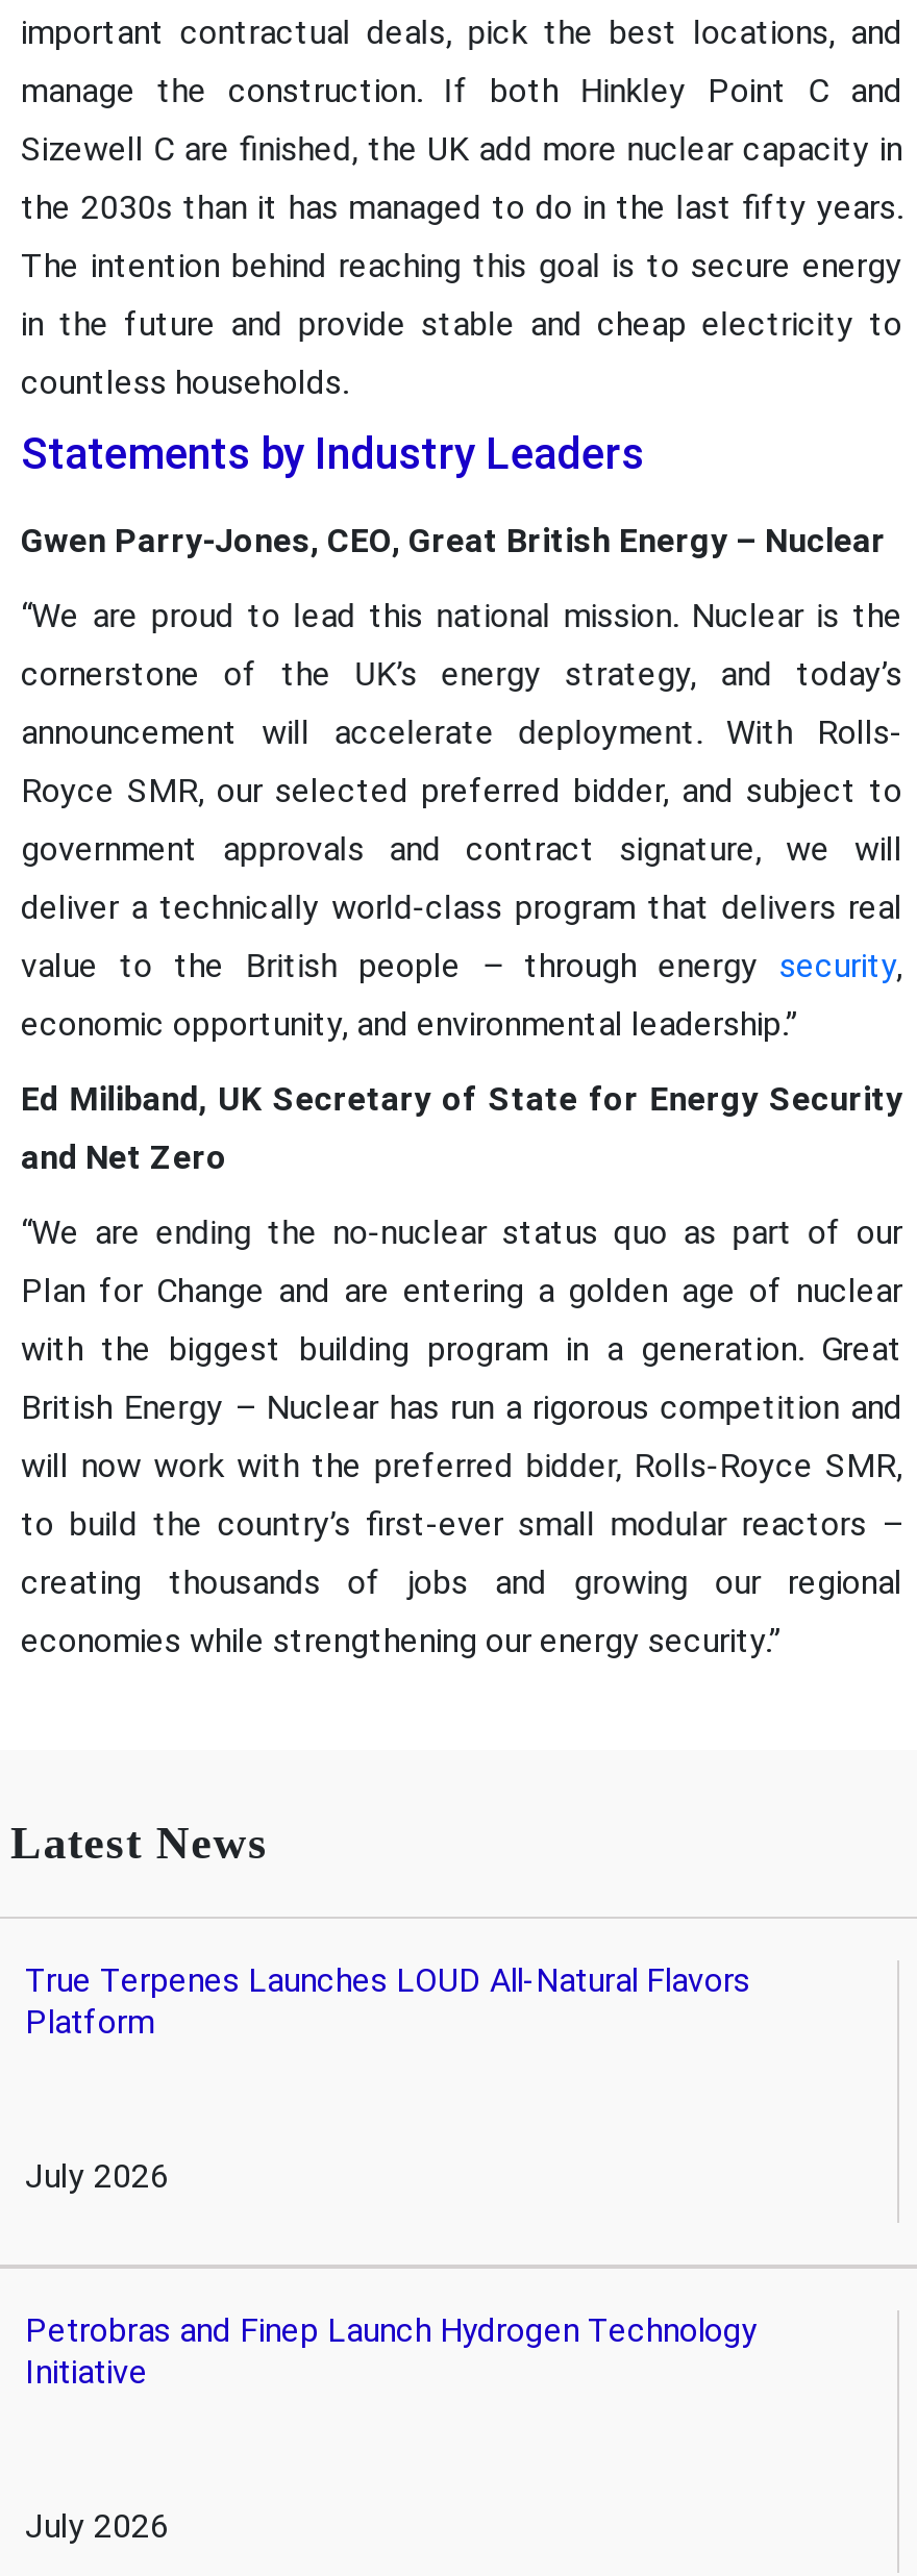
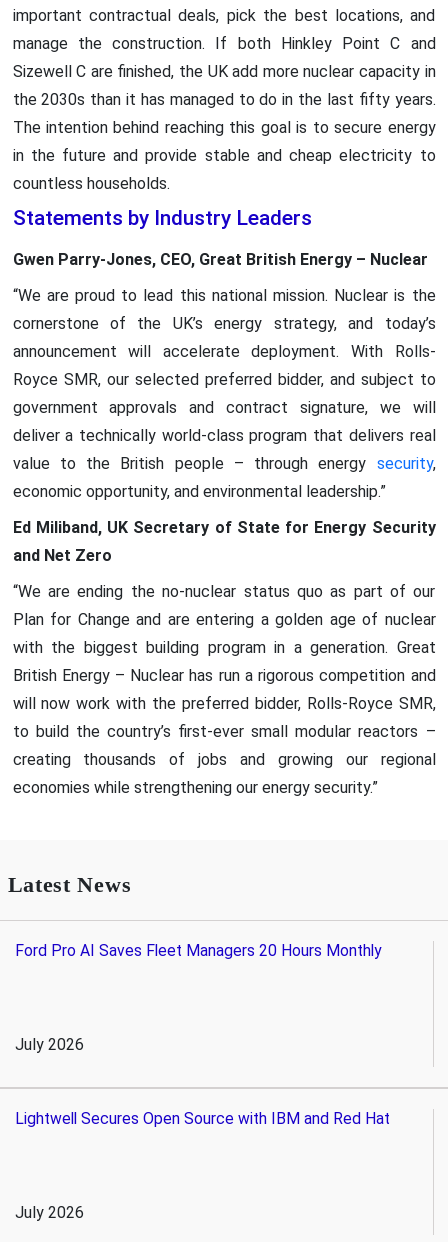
[25,1960,750,2041] True Terpenes Launches LOUD All-Natural Flavors | Platform -> [14,941,380,960] Ford Pro AI Saves Fleet Managers 20 Hours Monthly
[25,2310,757,2391] Petrobras and Finep Launch Hydrogen Technology | Initiative -> [14,1109,389,1128] Lightwell Secures Open Source with IBM and Red Hat

